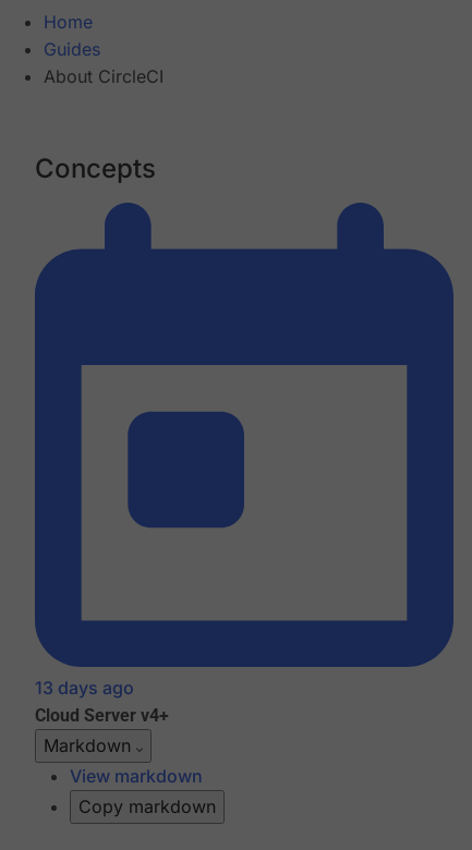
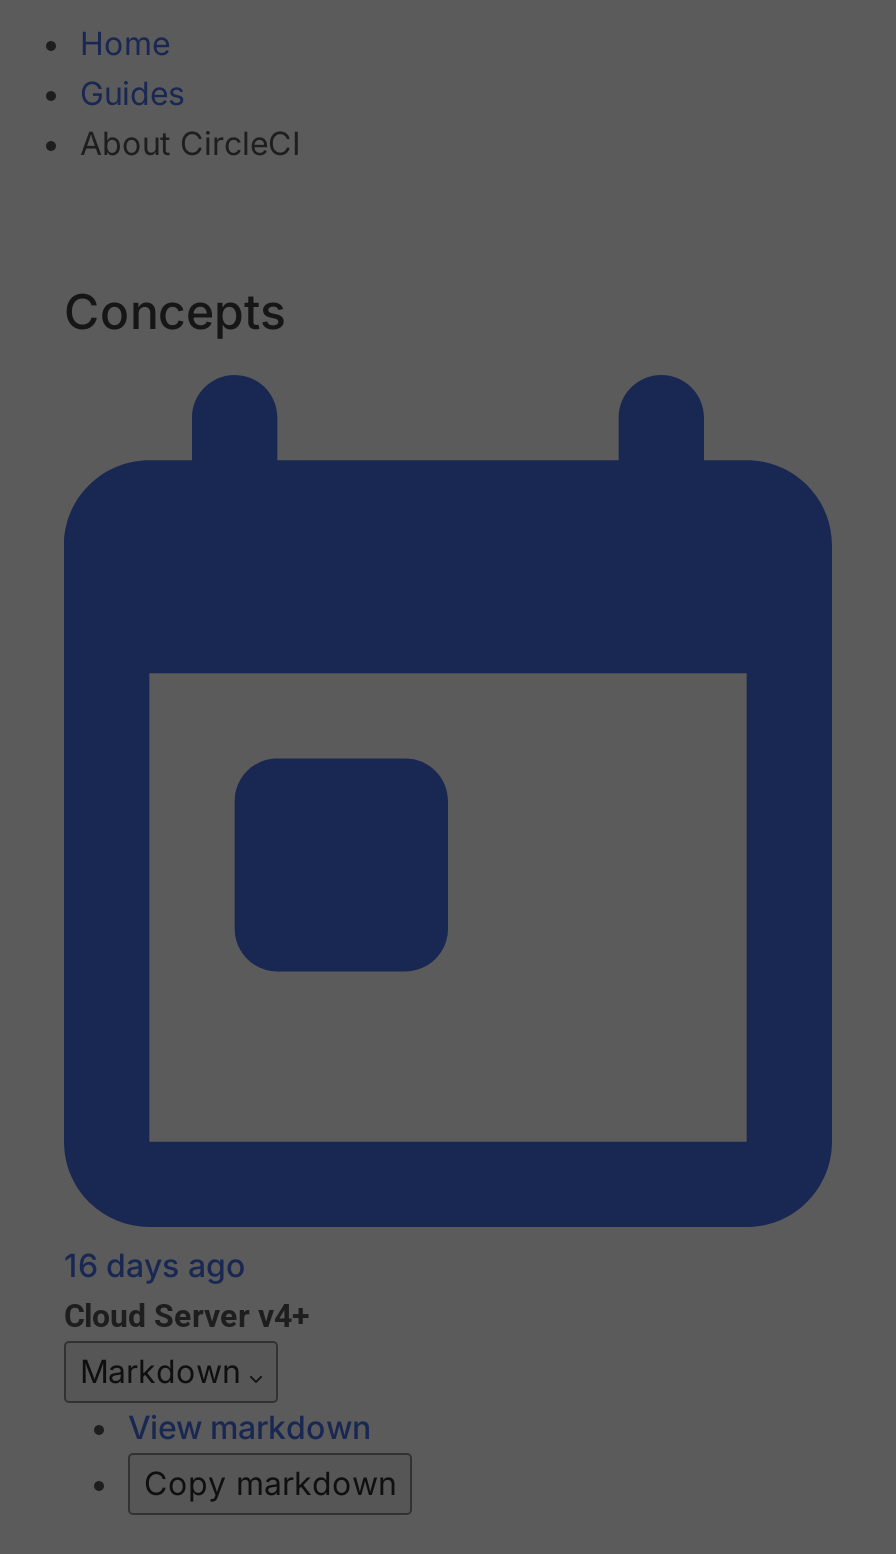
[35,677,134,699] 13 days ago -> [64,1246,246,1286] 16 days ago

